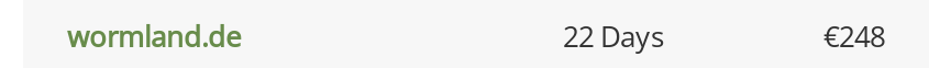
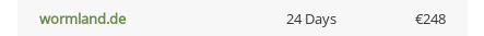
[563,16,664,56] 22 Days -> [286,9,336,28] 24 Days

